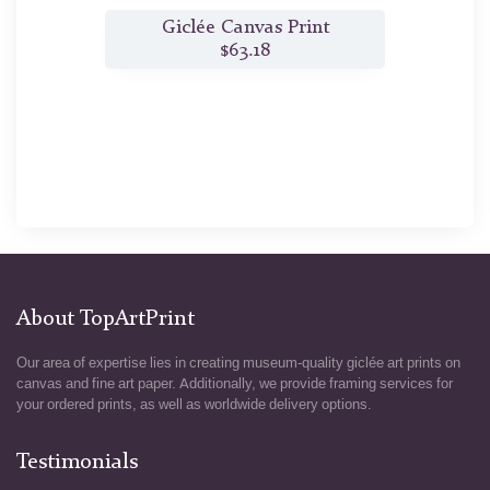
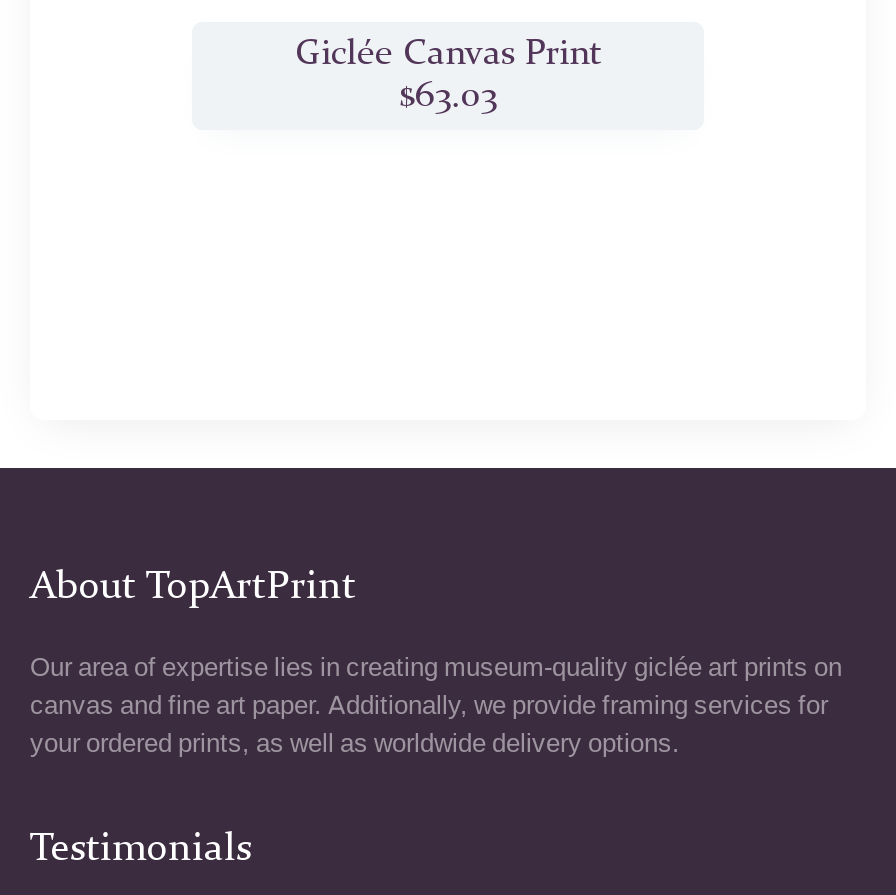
[219,41,271,60] $63.18 -> [399,79,497,115] $63.03

